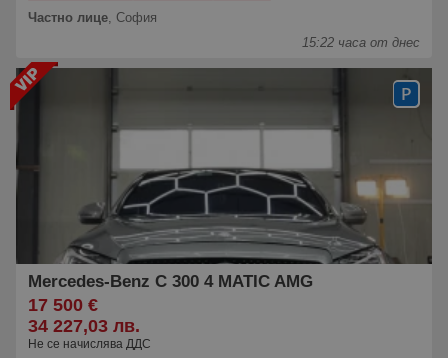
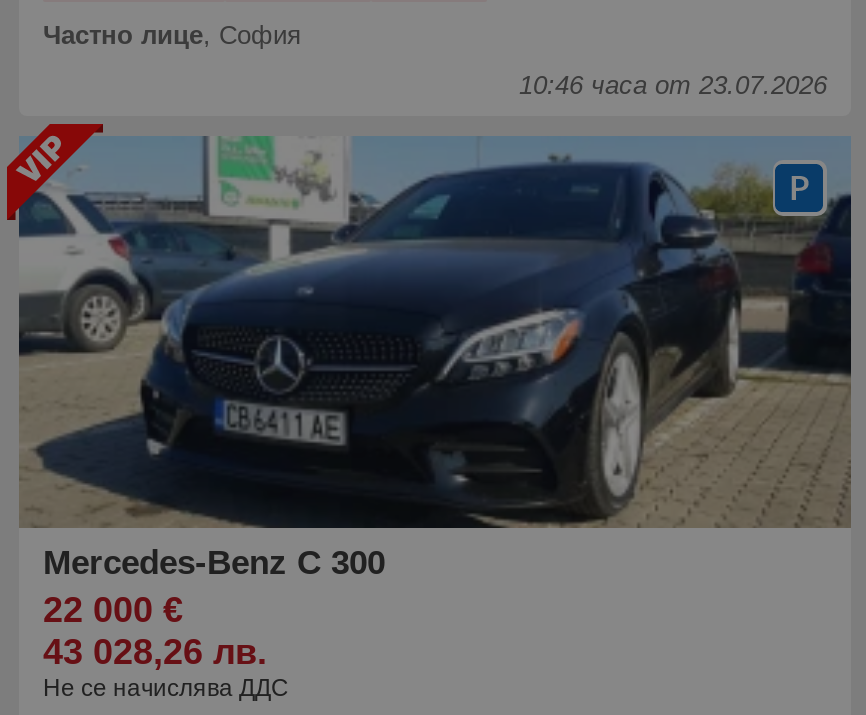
[302,35,420,50] 15:22 часа от днес -> [519,70,827,100] 10:46 часа от 23.07.2026
[15,67,433,336] [image] | Mercedes-Benz C 300 4 MATIC AMG | 17 500 € | 34 227,03 лв. -> [19,134,853,672] [image] | Mercedes-Benz C 300 | 22 000 € | 43 028,26 лв.

